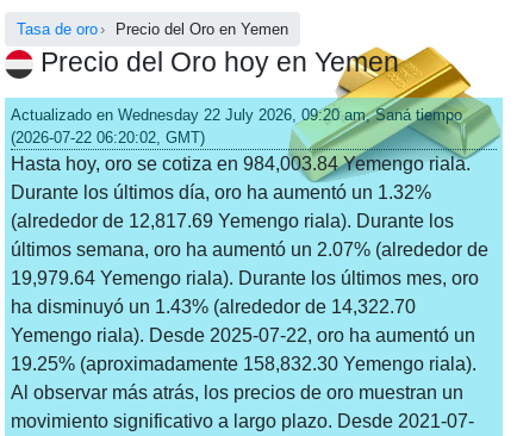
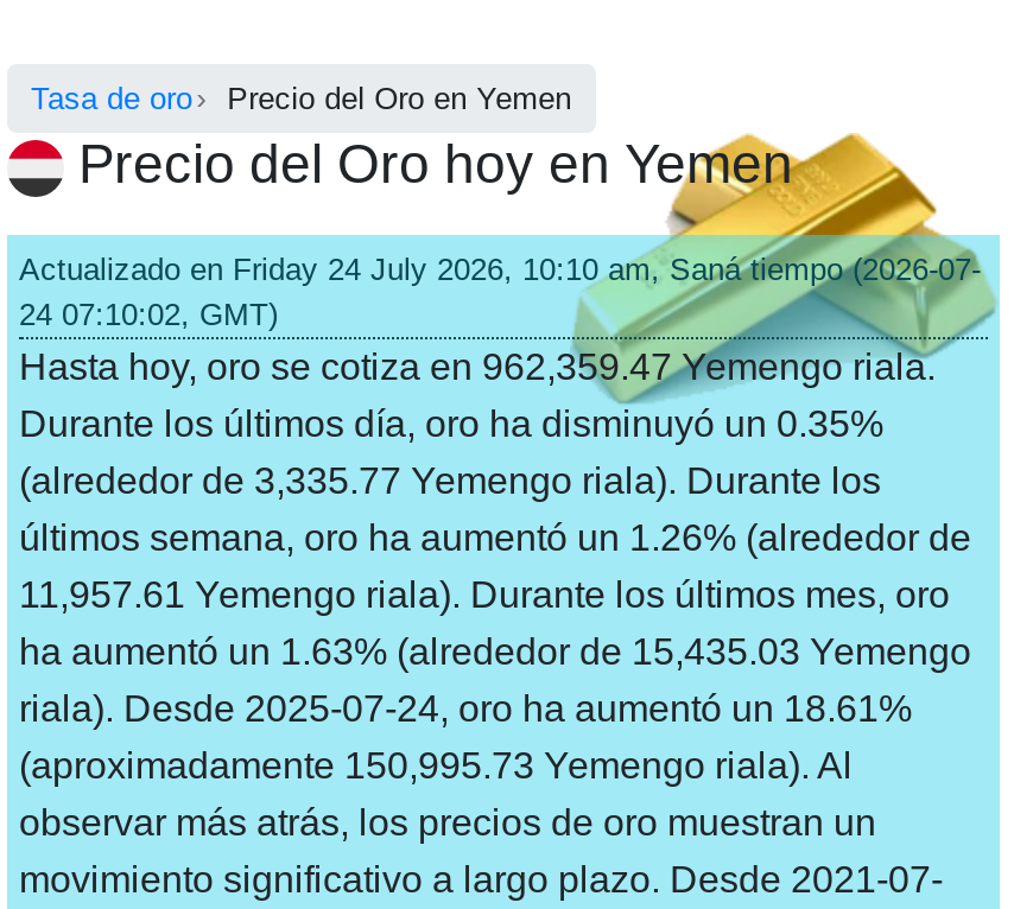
[11,106,488,403] Actualizado en Wednesday 22 July 2026, 09:20 am, Saná tiempo | (2026-07-22 06:20:02, GMT) | Hasta hoy, oro se cotiza en 984,003.84 Yemengo riala. | Durante los últimos día, oro ha aumentó un 1.32% | (alrededor de 12,817.69 Yemengo riala). Durante los | últimos semana, oro ha aumentó un 2.07% (alrededor de | 19,979.64 Yemengo riala). Durante los últimos mes, oro | ha disminuyó un 1.43% (alrededor de 14,322.70 | Yemengo riala). Desde 2025-07-22, oro ha aumentó un | 19.25% (aproximadamente 158,832.30 Yemengo riala). | Al observar más atrás, los precios de oro muestran un -> [19,252,981,843] Actualizado en Friday 24 July 2026, 10:10 am, Saná tiempo (2026-07- | 24 07:10:02, GMT) | Hasta hoy, oro se cotiza en 962,359.47 Yemengo riala. | Durante los últimos día, oro ha disminuyó un 0.35% | (alrededor de 3,335.77 Yemengo riala). Durante los | últimos semana, oro ha aumentó un 1.26% (alrededor de | 11,957.61 Yemengo riala). Durante los últimos mes, oro | ha aumentó un 1.63% (alrededor de 15,435.03 Yemengo | riala). Desde 2025-07-24, oro ha aumentó un 18.61% | (aproximadamente 150,995.73 Yemengo riala). Al | observar más atrás, los precios de oro muestran un

